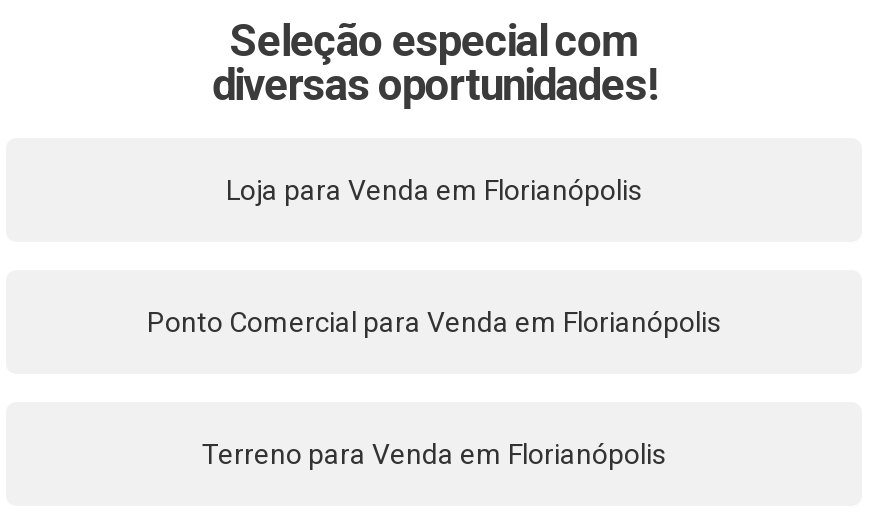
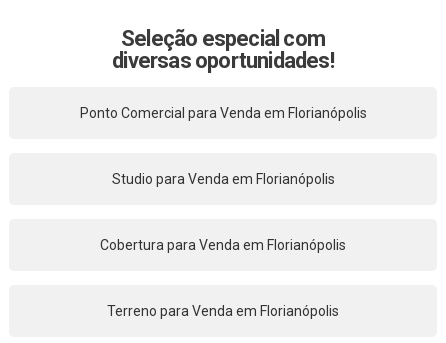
[226,174,642,206] Loja para Venda em Florianópolis -> none
moved [147,306,721,338] -> [79,105,366,121]: Ponto Comercial para Venda em Florianópolis
none -> [100,237,346,253] Cobertura para Venda em Florianópolis
none -> [111,171,334,187] Studio para Venda em Florianópolis

